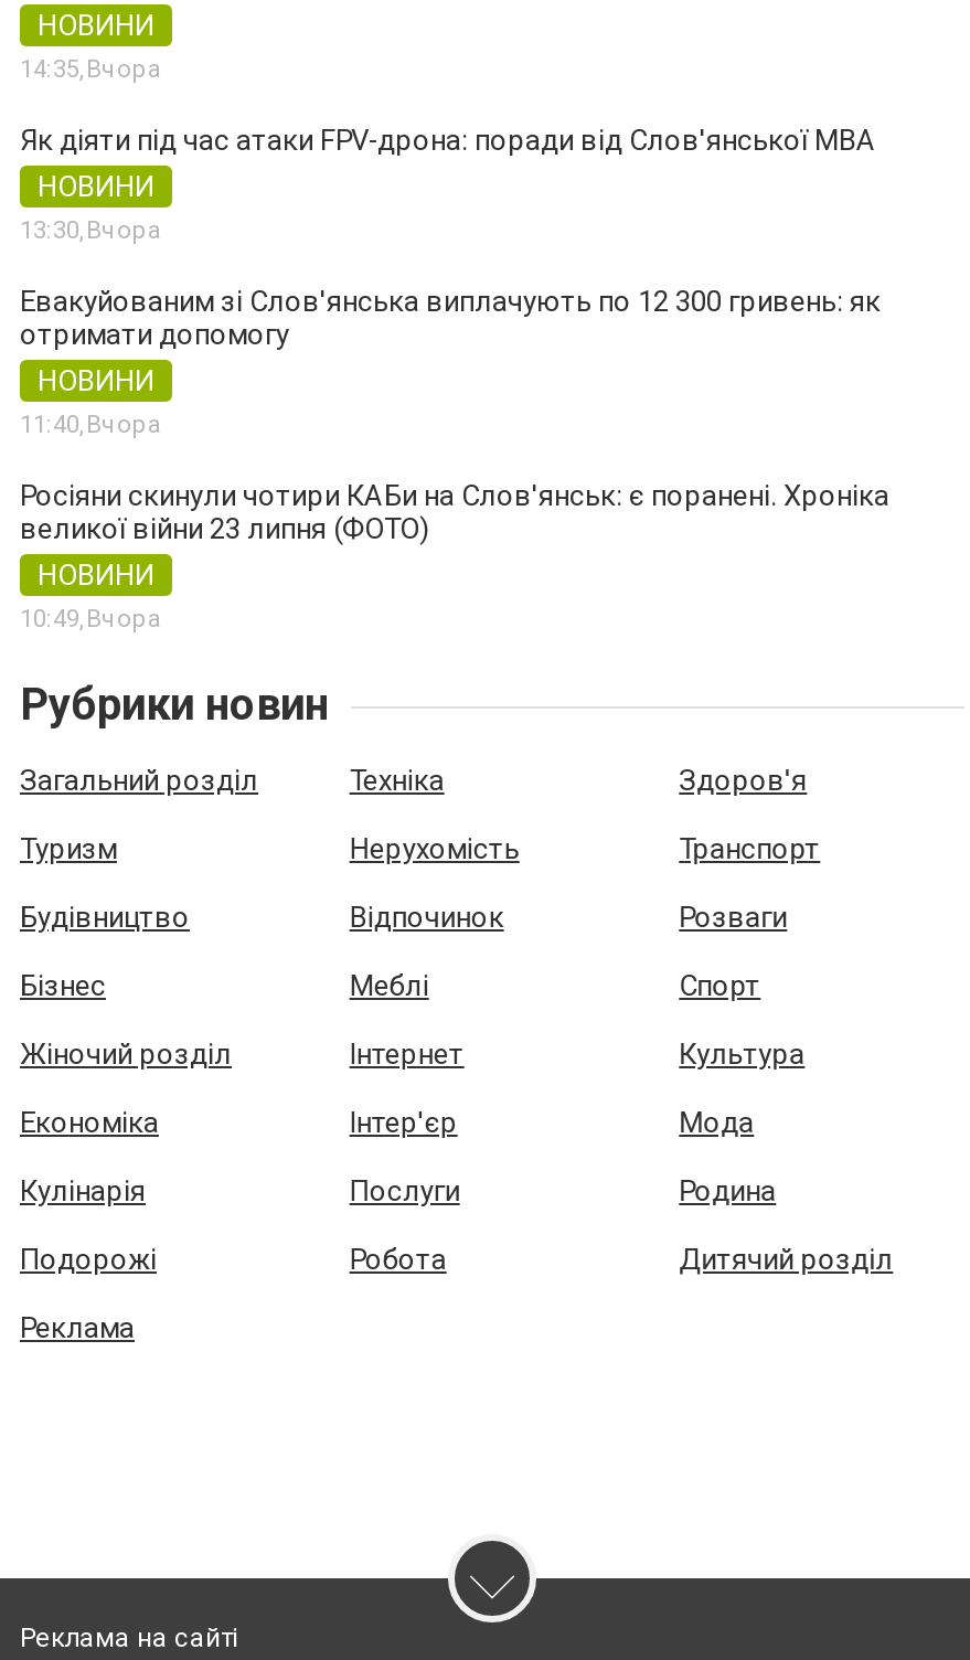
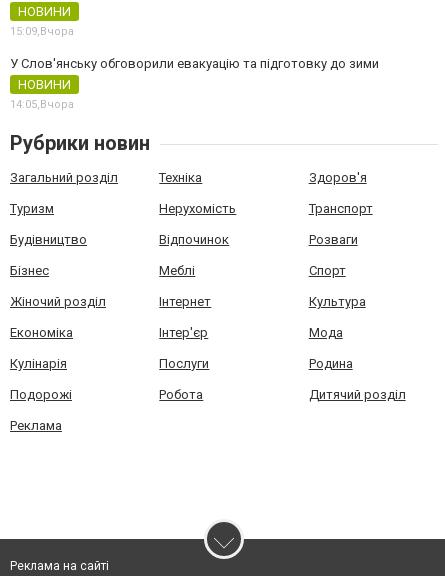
[20,55,161,83] 14:35, Вчора -> [10,25,74,38] 15:09, Вчора
[20,123,876,156] Як діяти під час атаки FPV-дрона: поради від Слов'янської МВА -> [10,56,379,71] У Слов'янську обговорили евакуацію та підготовку до зими
[20,216,889,633] 13:30, Вчора | Евакуйованим зі Слов'янська виплачують по 12 300 гривень: як | отримати допомогу | НОВИНИ | 11:40, Вчора | Росіяни скинули чотири КАБи на Слов'янськ: є поранені. Хроніка | великої війни 23 липня (ФОТО) | НОВИНИ | 10:49, Вчора -> [10,98,74,111] 14:05,Вчора

